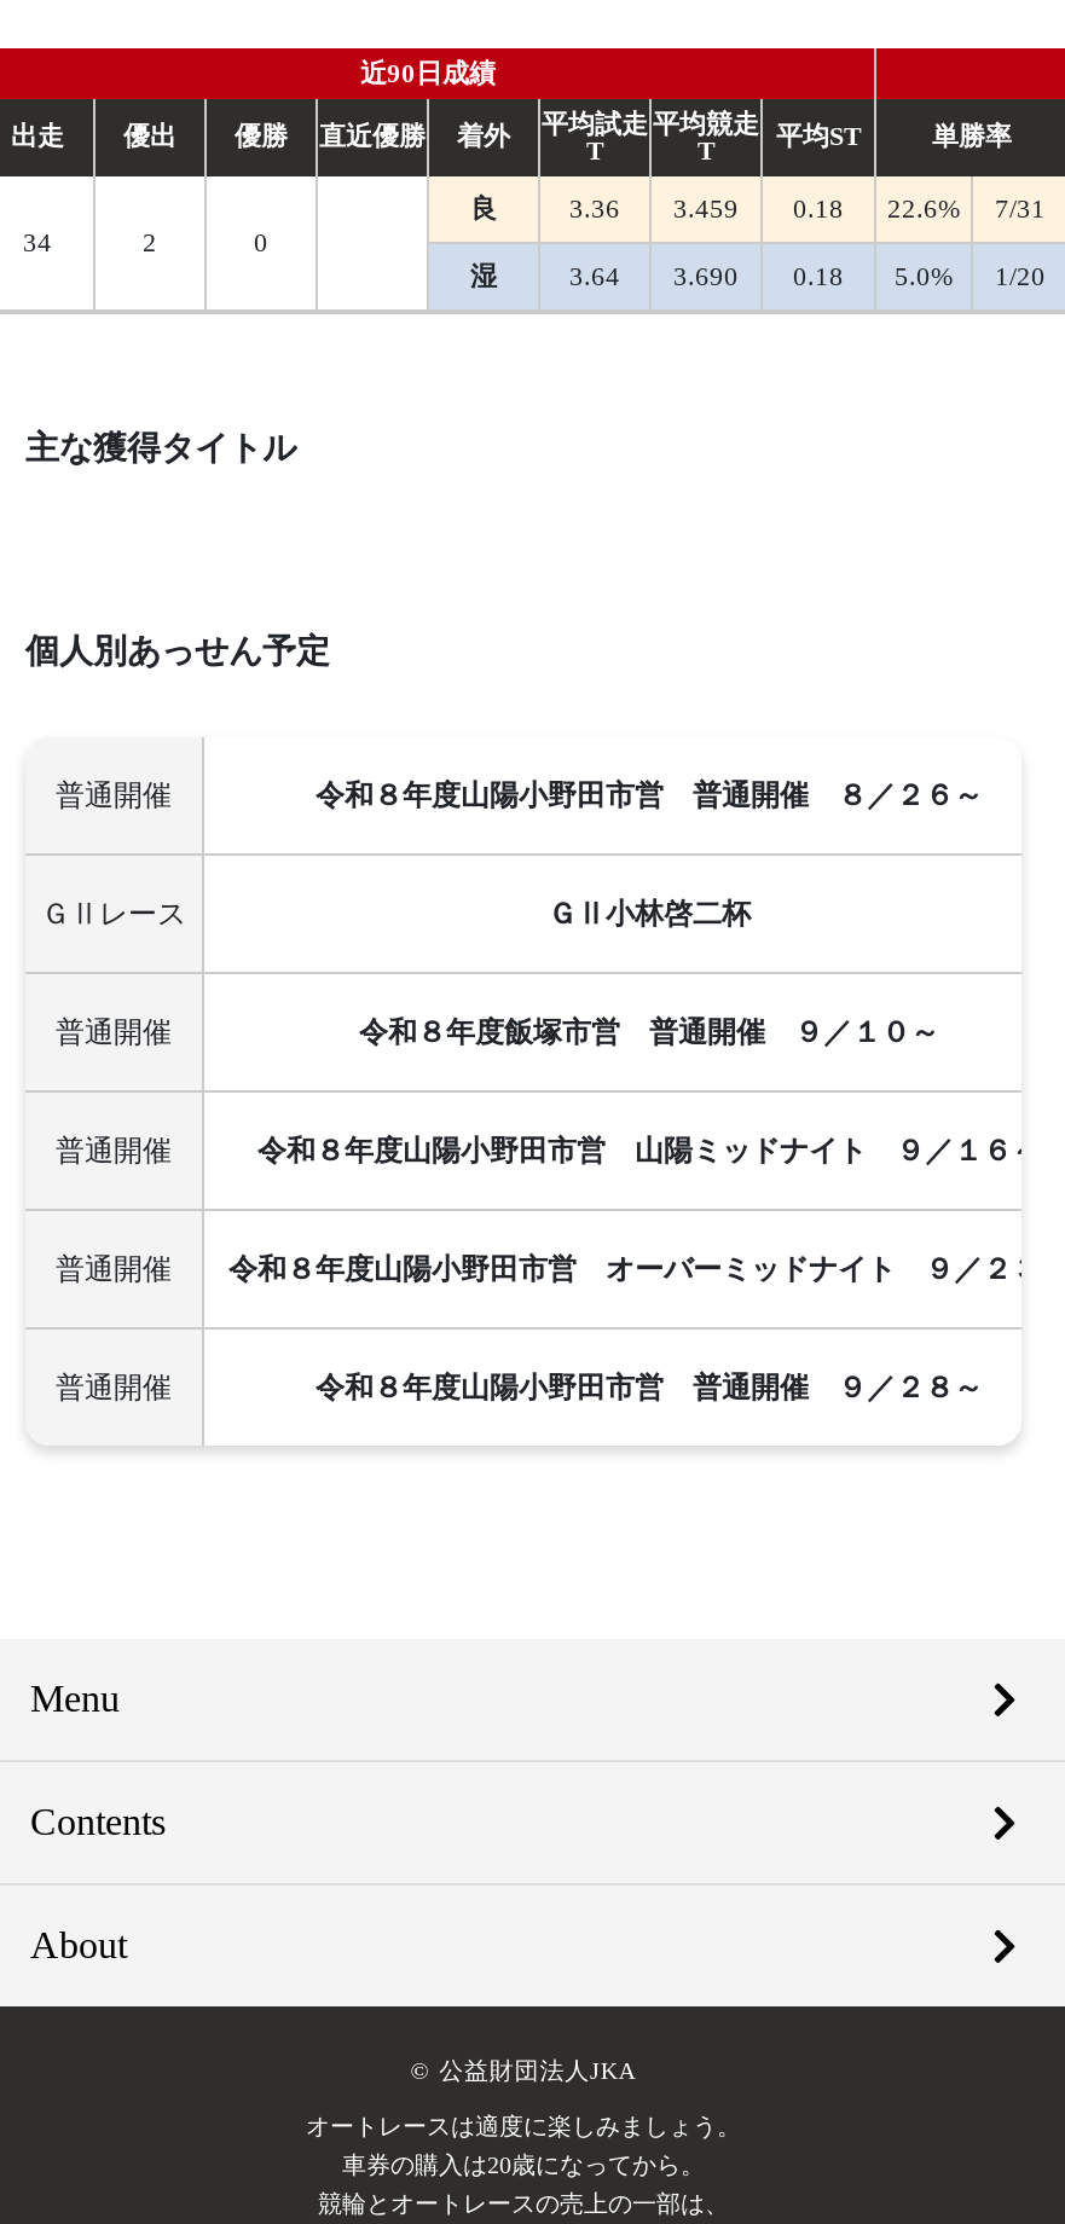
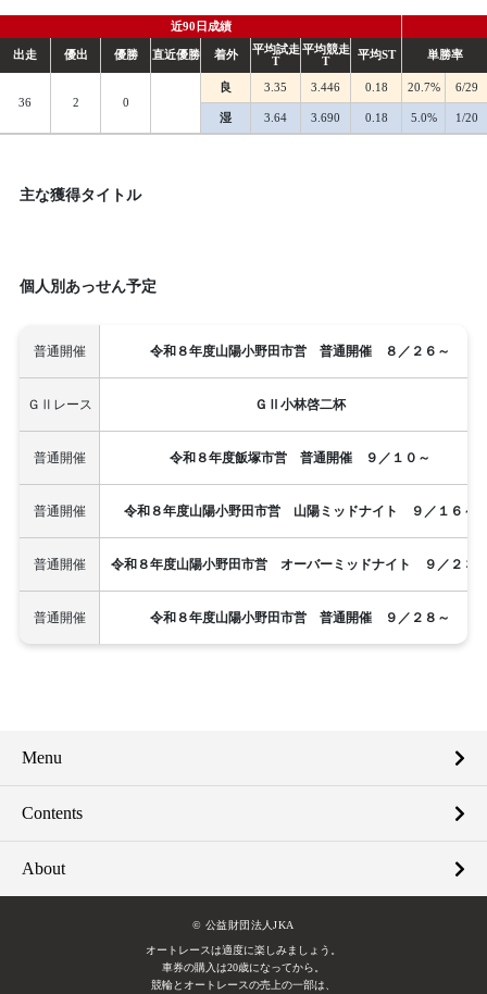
[569,194,620,223] 3.36 -> [264,81,287,94] 3.35
[673,194,739,223] 3.459 -> [311,81,340,94] 3.446
[887,194,960,223] 22.6% -> [407,81,440,94] 20.7%
[995,194,1046,223] 7/31 -> [455,81,478,94] 6/29
[23,228,52,257] 34 -> [18,96,32,109] 36

